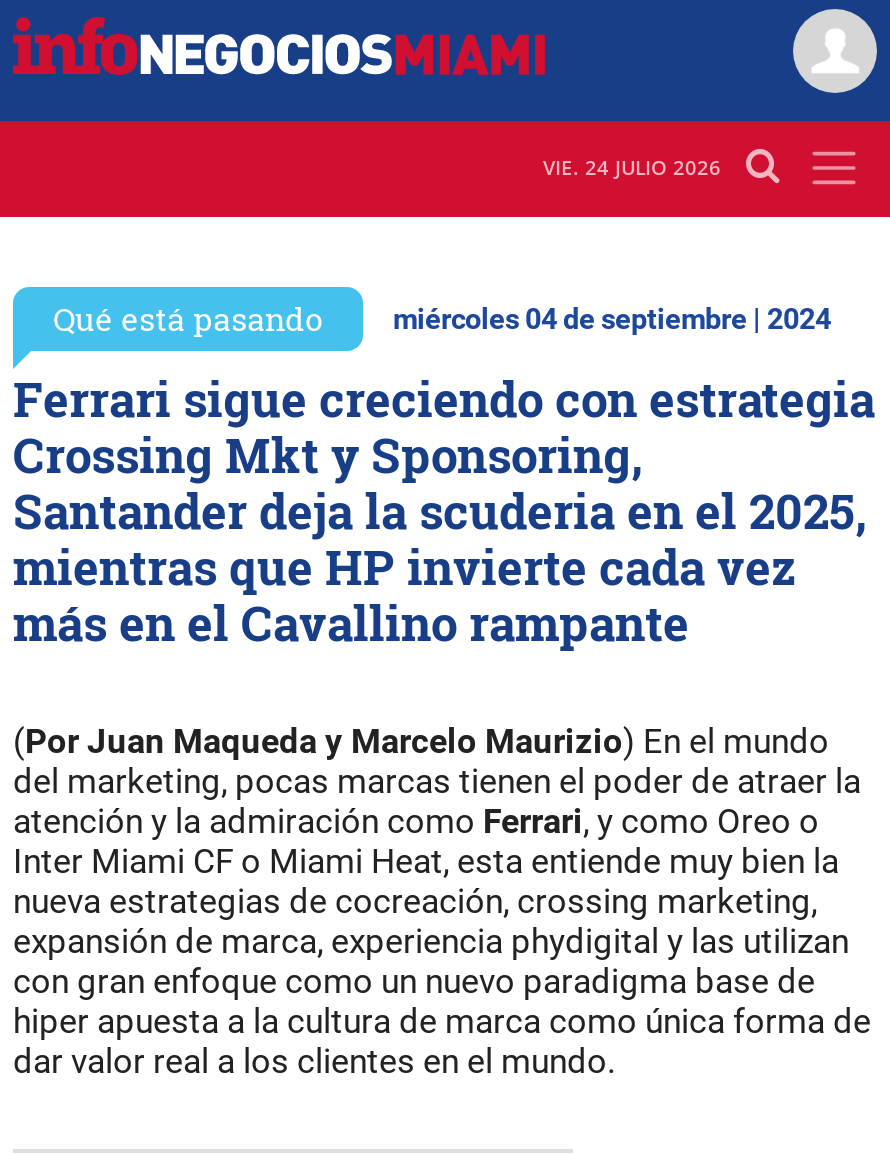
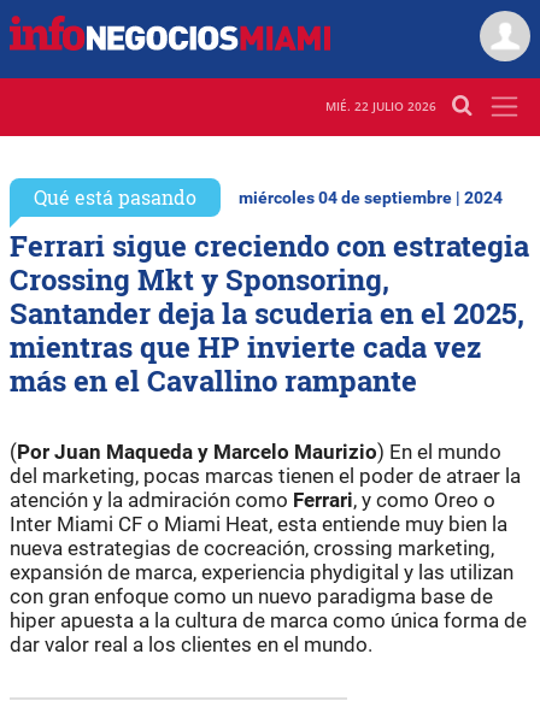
[543,154,721,182] VIE. 24 JULIO 2026 -> [325,98,436,115] MIÉ. 22 JULIO 2026

